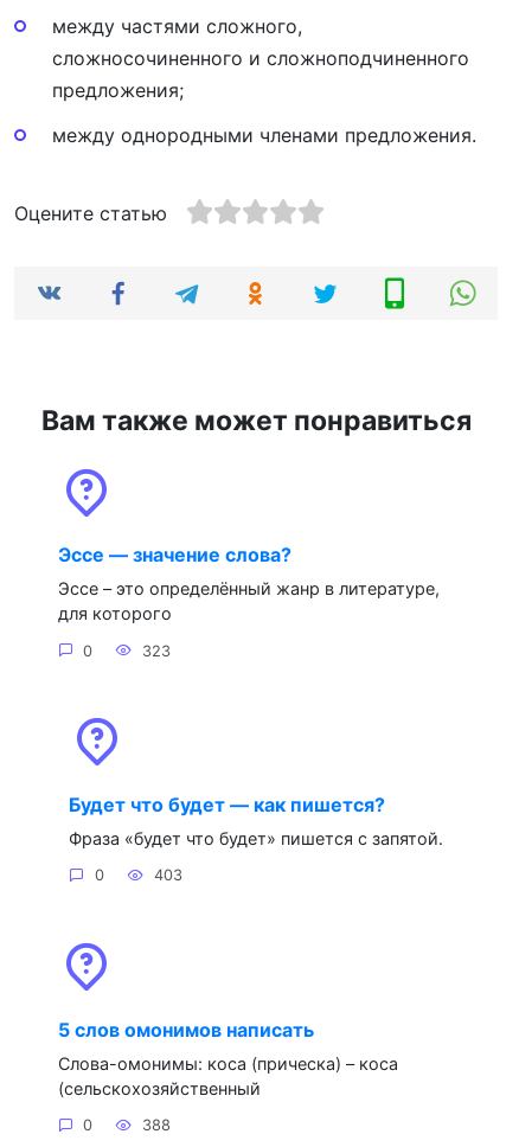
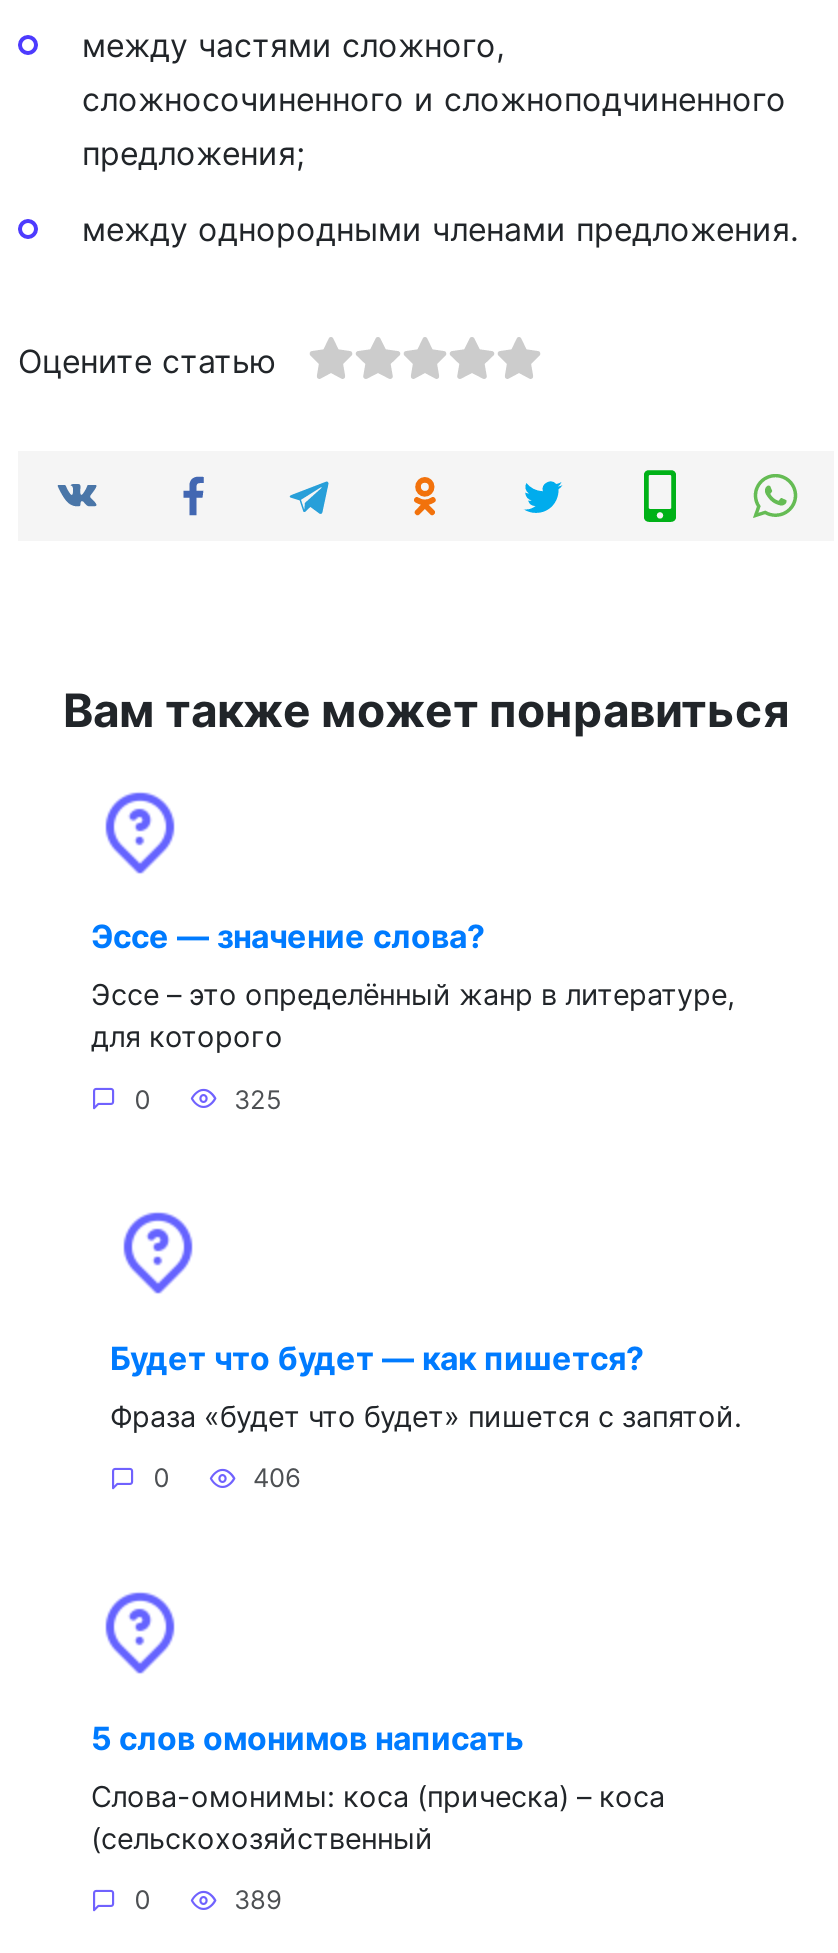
[142,642,171,659] 323 -> [234,1084,282,1114] 325
[153,867,182,884] 403 -> [253,1464,301,1494] 406
[142,1116,171,1134] 388 -> [234,1885,282,1915] 389

